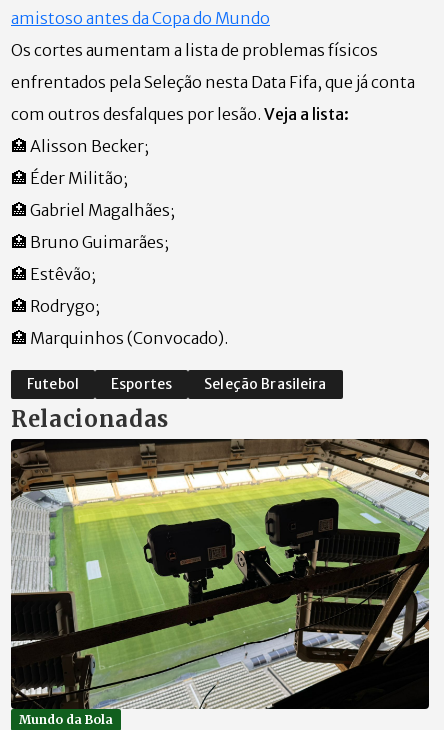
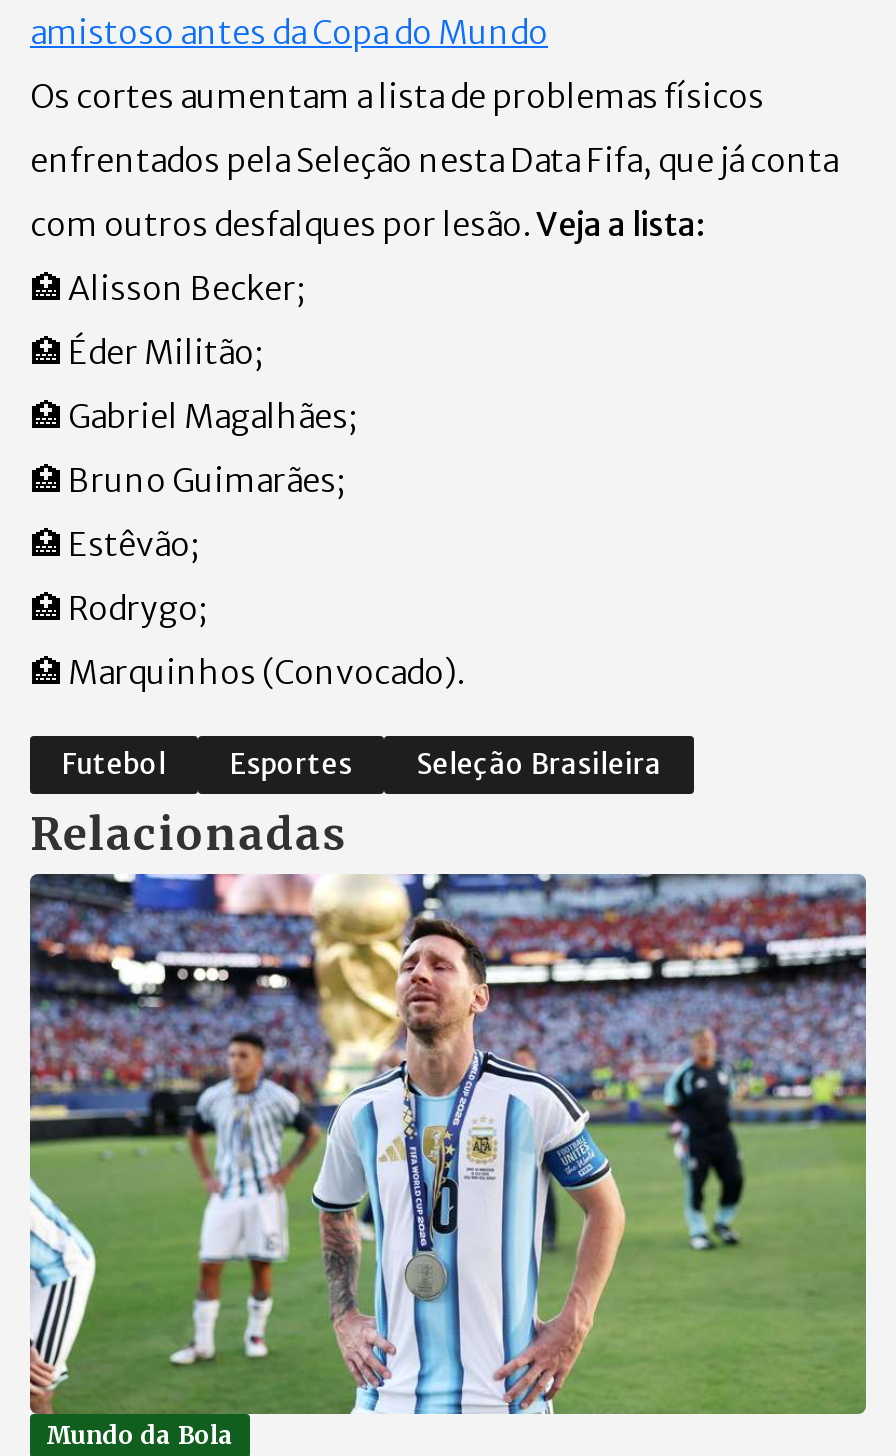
[10,438,430,710] [image] -> [28,872,868,1416] [image]

